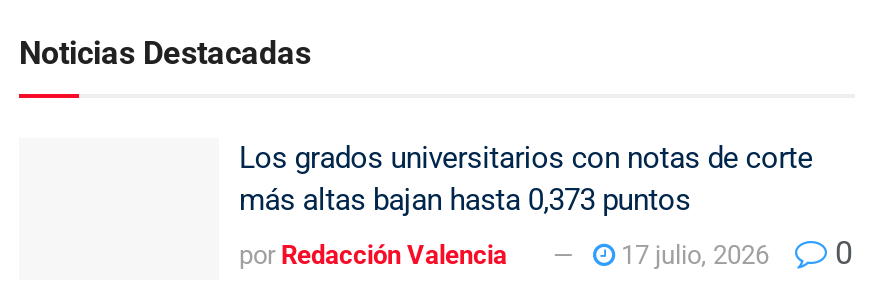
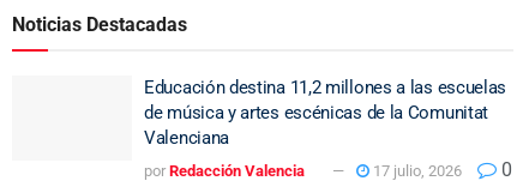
[239,140,813,218] Los grados universitarios con notas de corte | más altas bajan hasta 0,373 puntos -> [144,76,506,148] Educación destina 11,2 millones a las escuelas | de música y artes escénicas de la Comunitat | Valenciana

